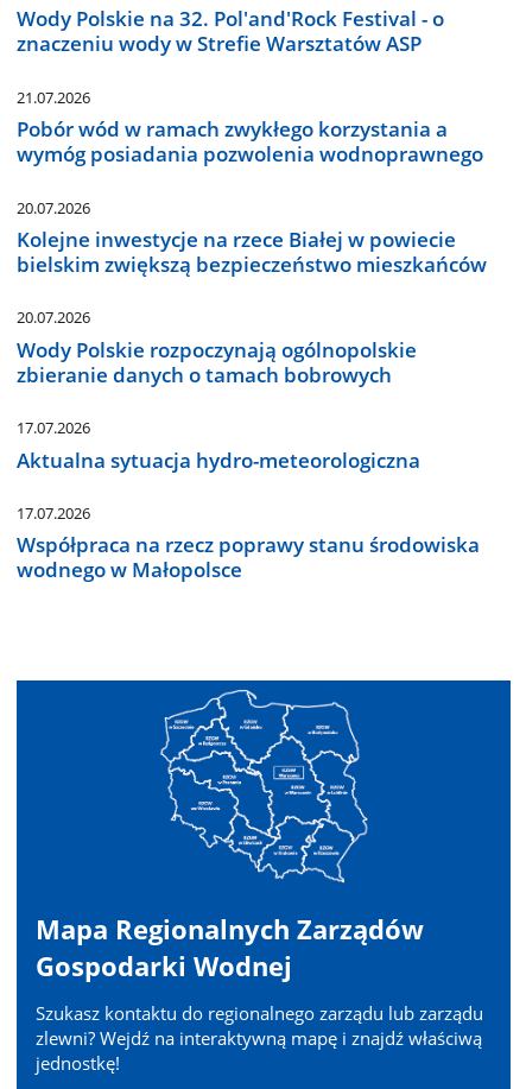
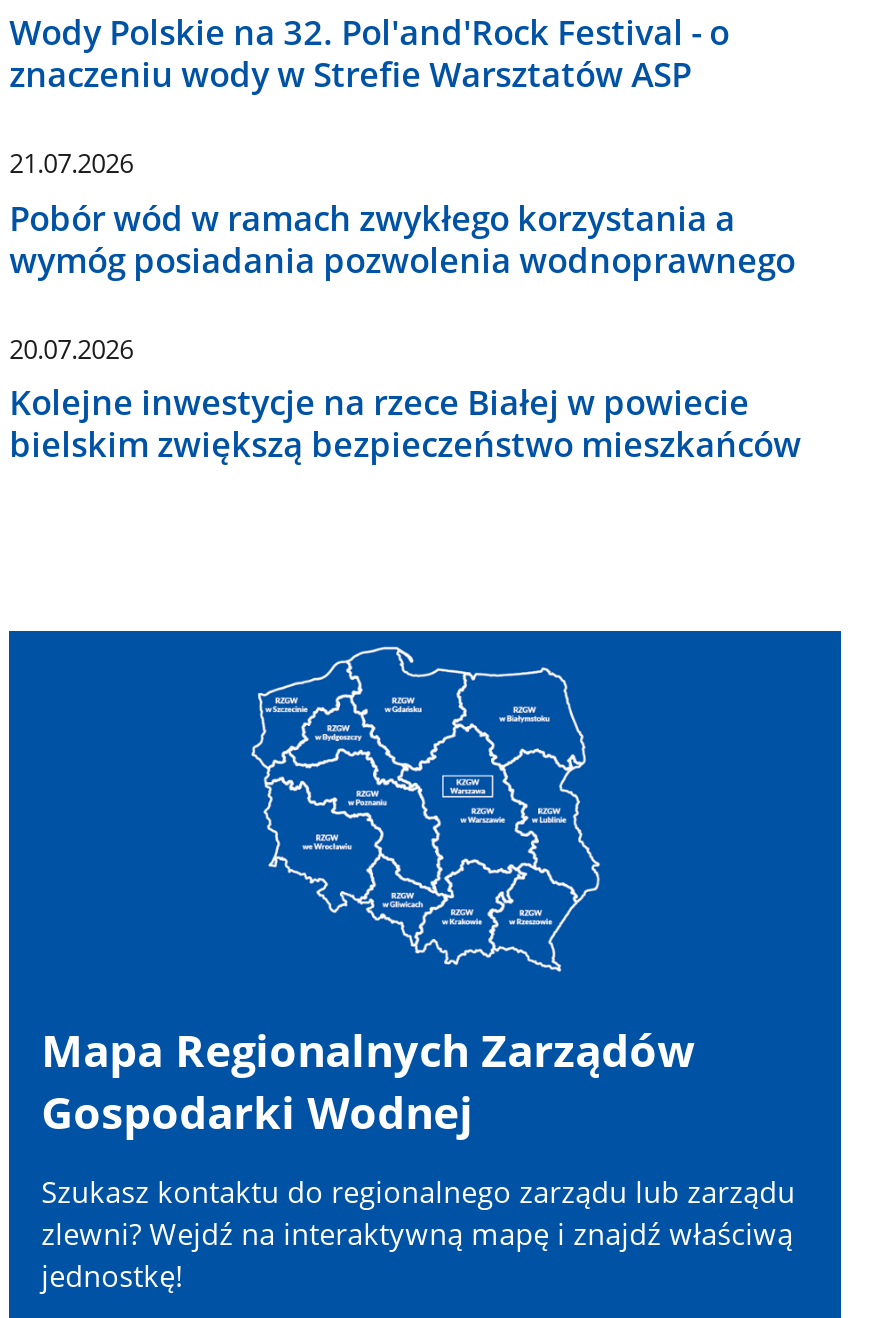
[17,307,480,583] 20.07.2026 | Wody Polskie rozpoczynają ogólnopolskie | zbieranie danych o tamach bobrowych | 17.07.2026 | Aktualna sytuacja hydro-meteorologiczna | 17.07.2026 | Współpraca na rzecz poprawy stanu środowiska | wodnego w Małopolsce -> none

